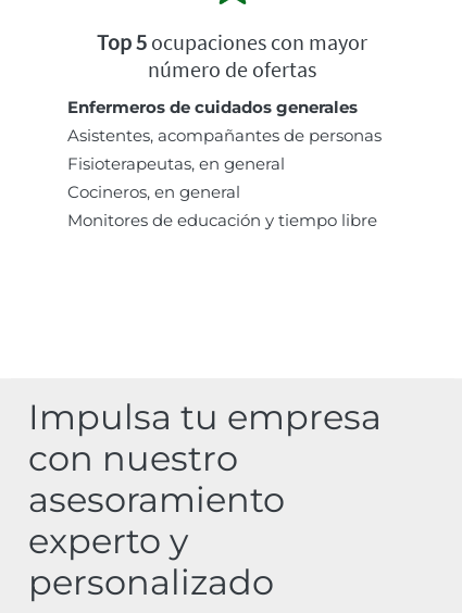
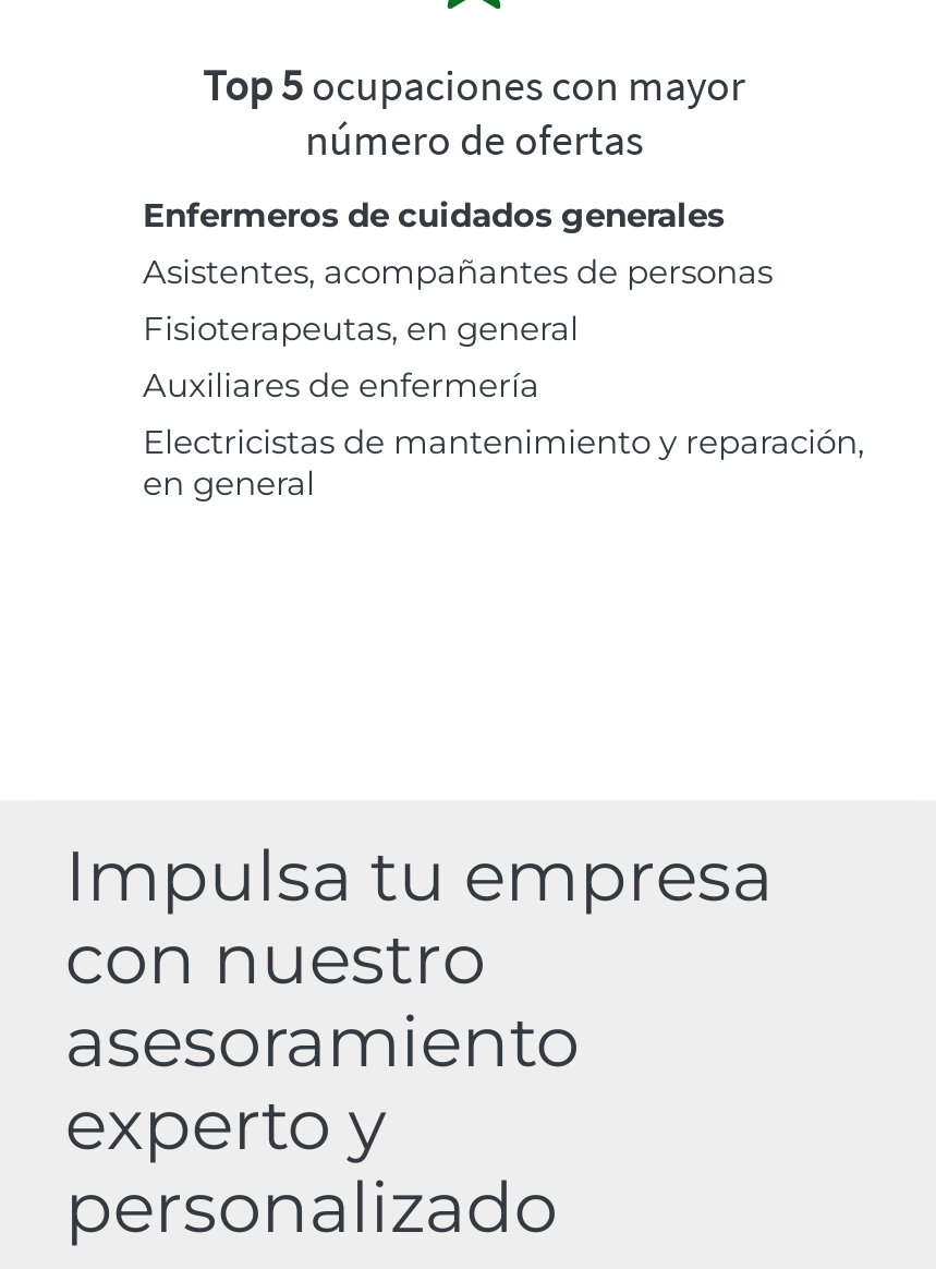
[67,182,377,231] Cocineros, en general | Monitores de educación y tiempo libre -> [143,365,864,504] Auxiliares de enfermería | Electricistas de mantenimiento y reparación, | en general

